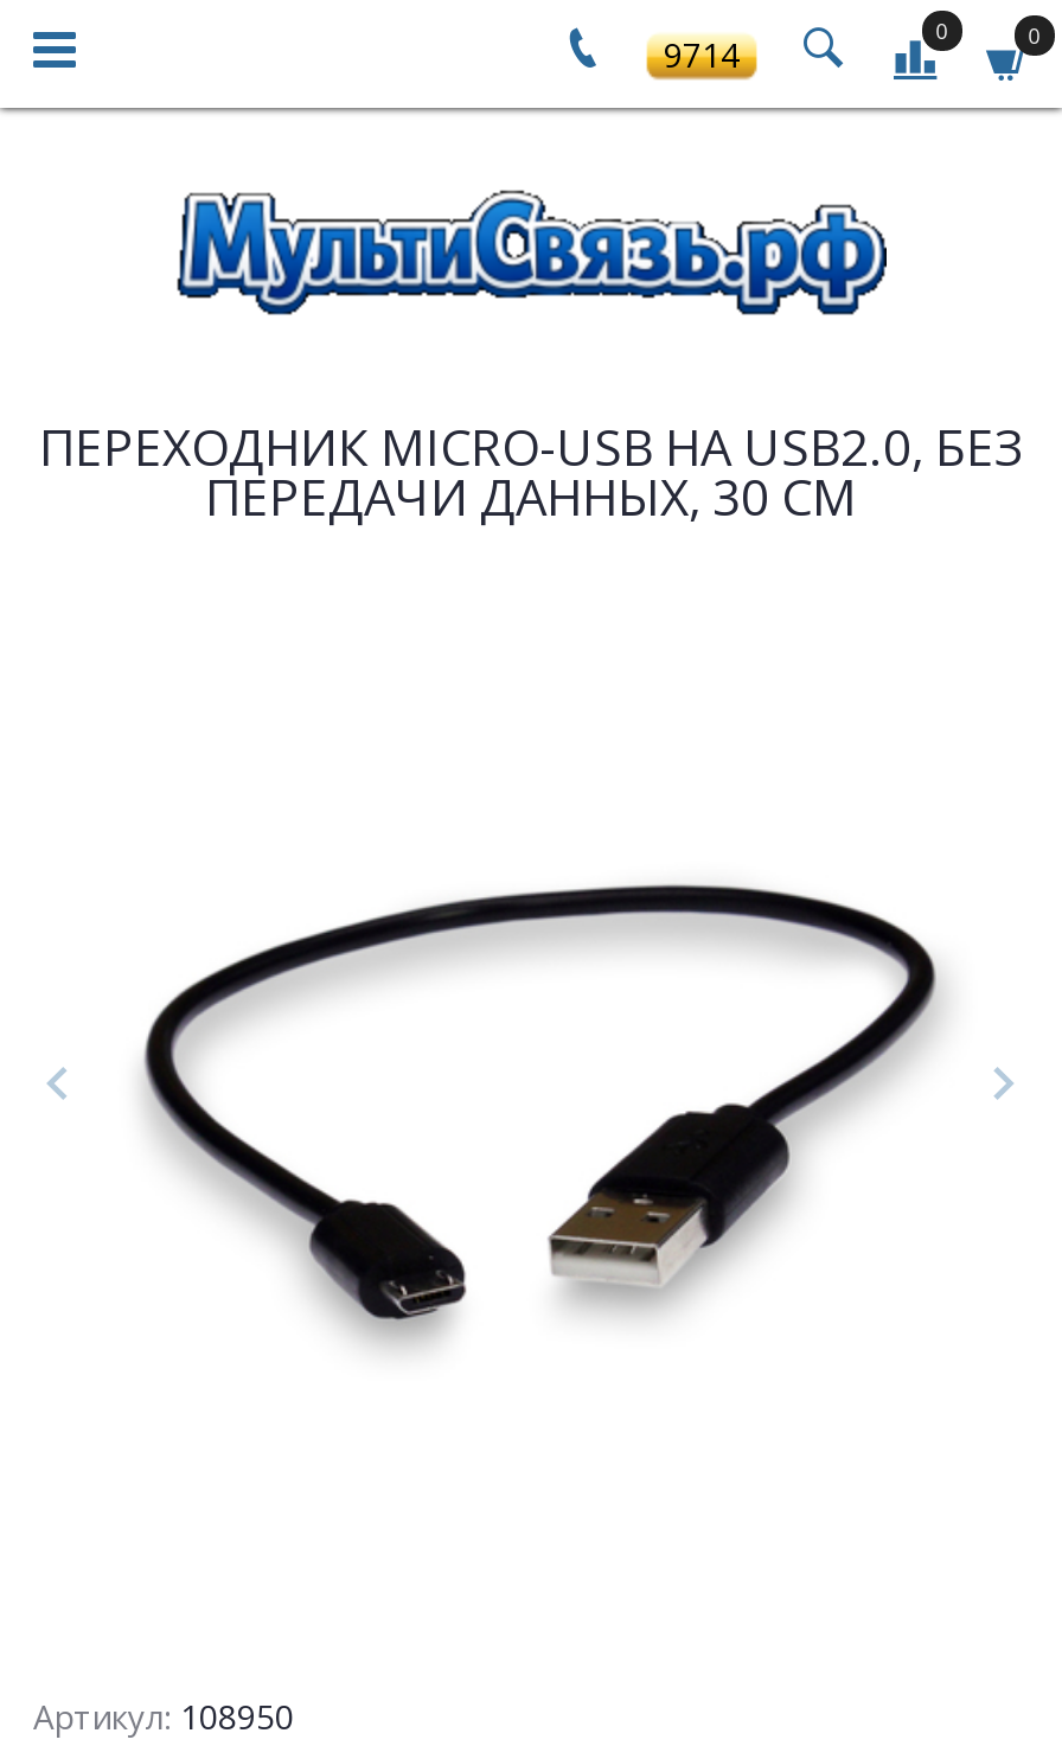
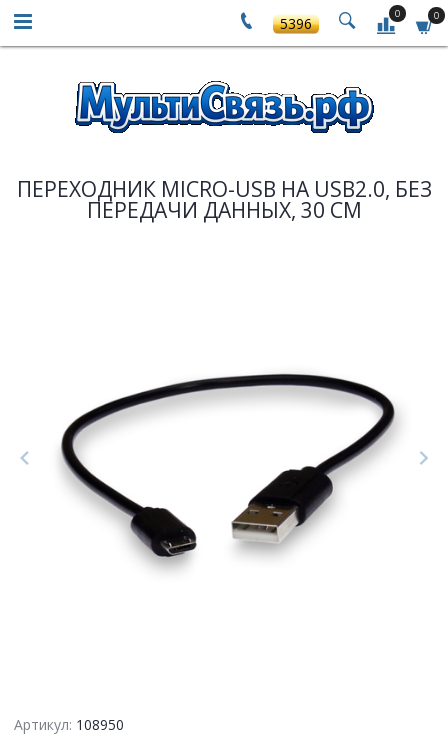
[664,32,740,77] 9714 -> [280,14,312,33] 5396

